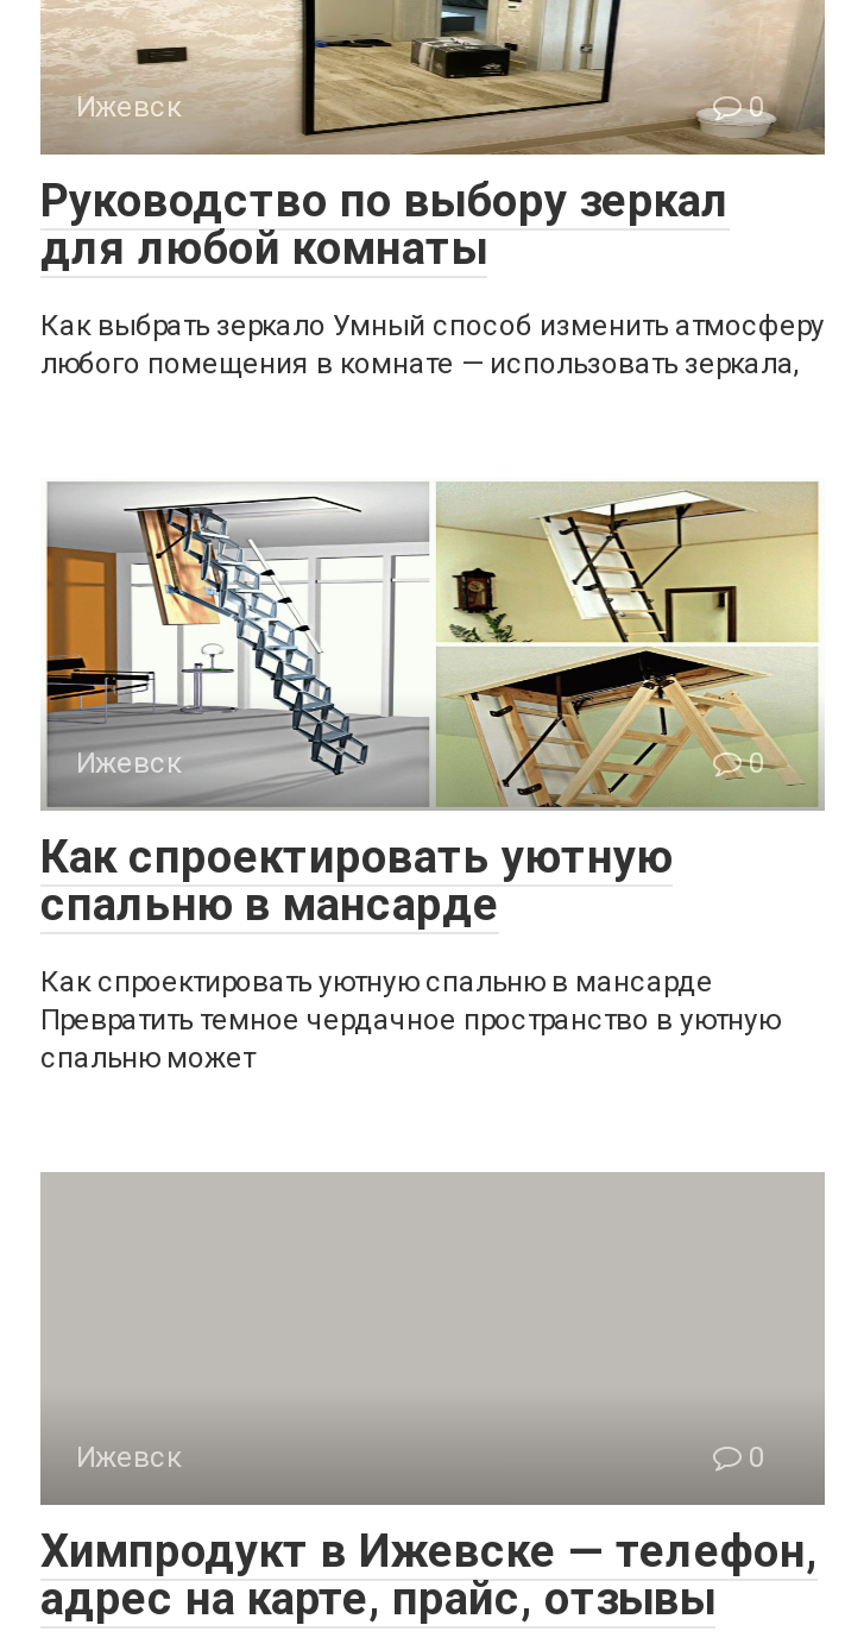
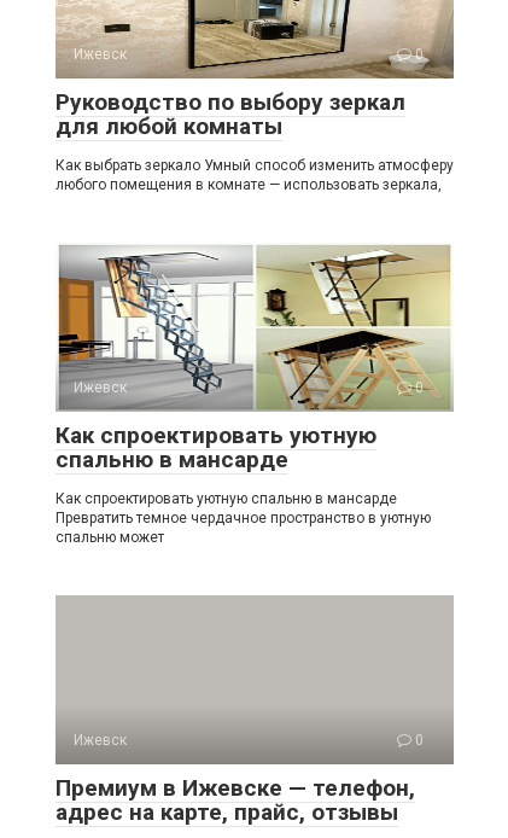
[40,1524,818,1579] Химпродукт в Ижевске — телефон, -> [56,774,415,802] Премиум в Ижевске — телефон,

